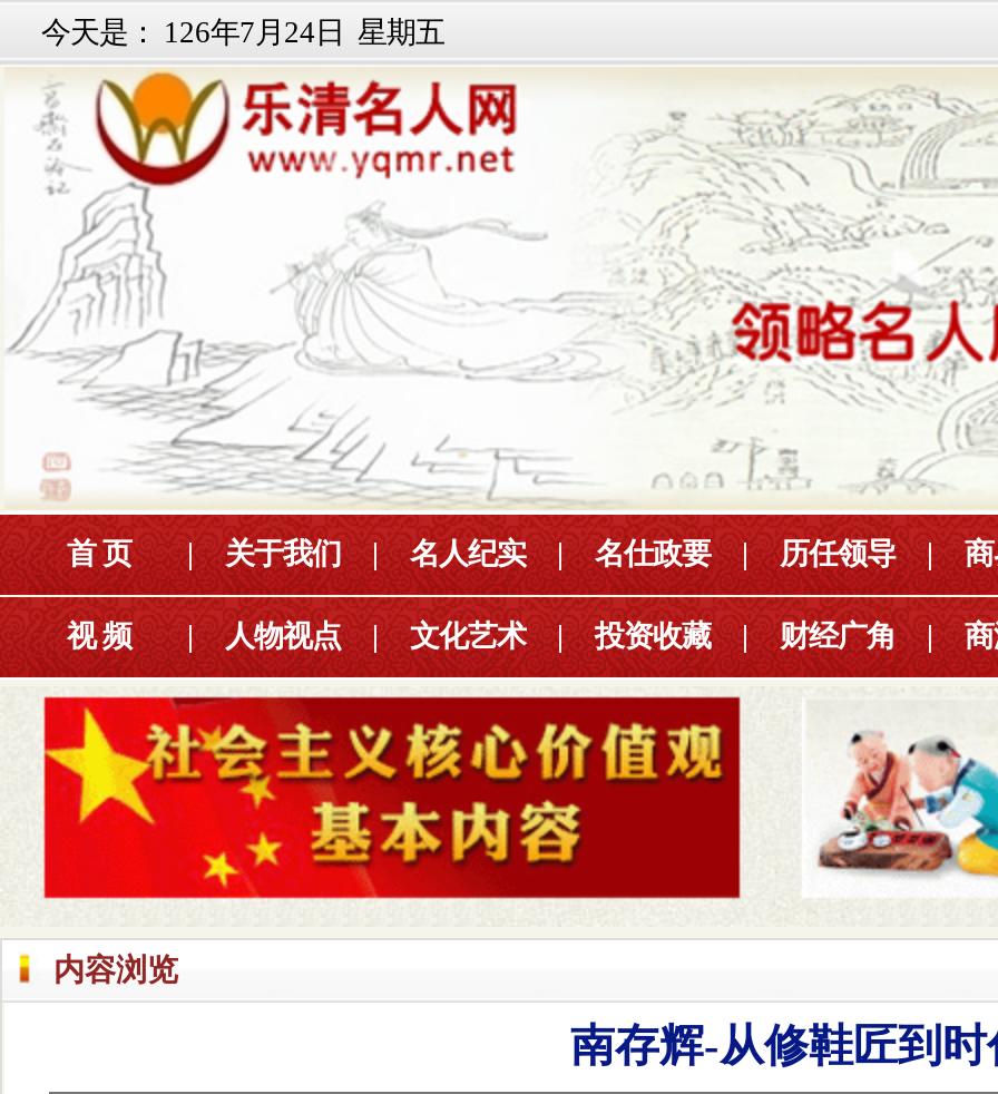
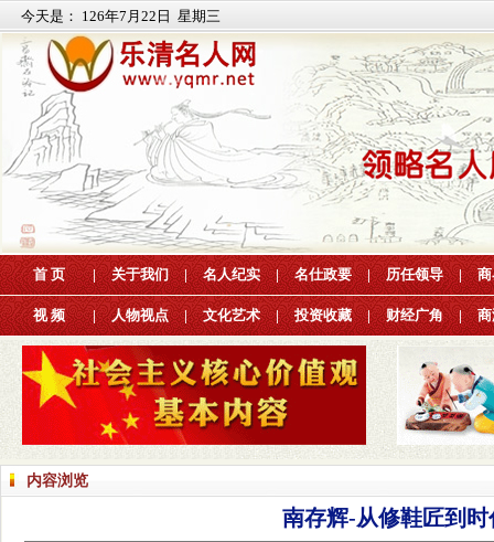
[41,16,444,49] 今天是：126年7月24日 星期五 -> [20,8,220,24] 今天是：126年7月22日 星期三

